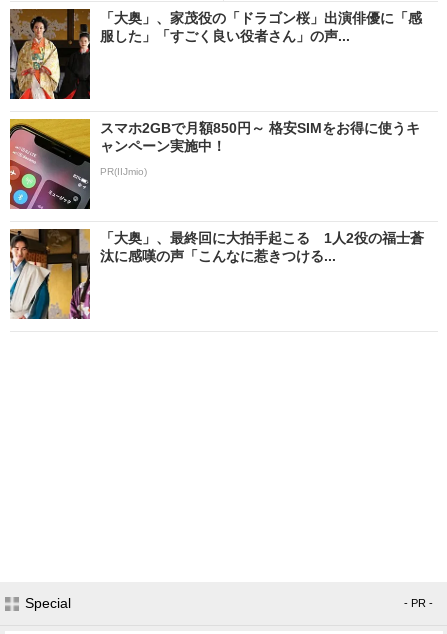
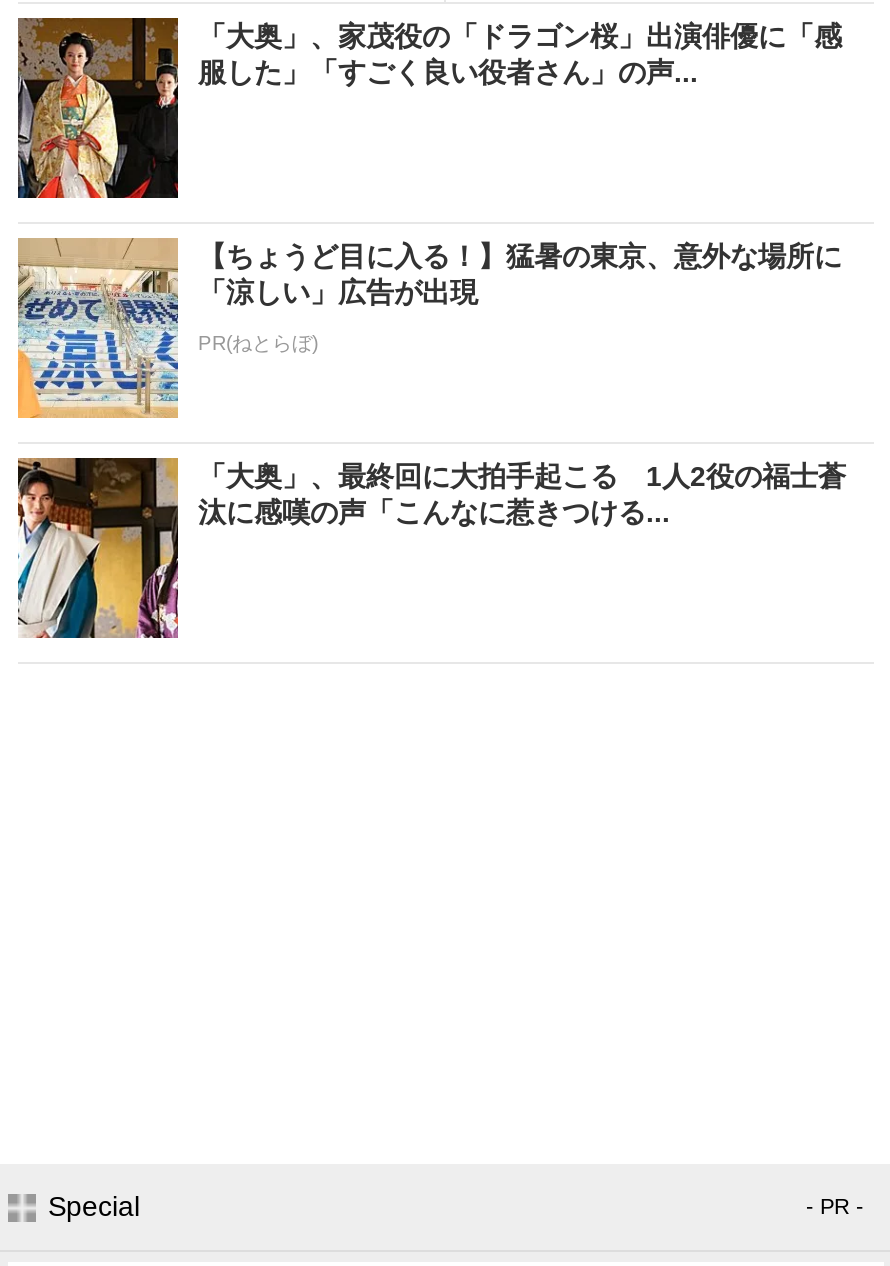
[9,119,420,210] [image] | スマホ2GBで月額850円～ 格安SIMをお得に使うキ | ャンペーン実施中！ -> [16,238,842,420] [image] | 【ちょうど目に入る！】猛暑の東京、意外な場所に | 「涼しい」広告が出現
[100,166,147,177] PR(IIJmio) -> [198,332,318,354] PR(ねとらぼ)

